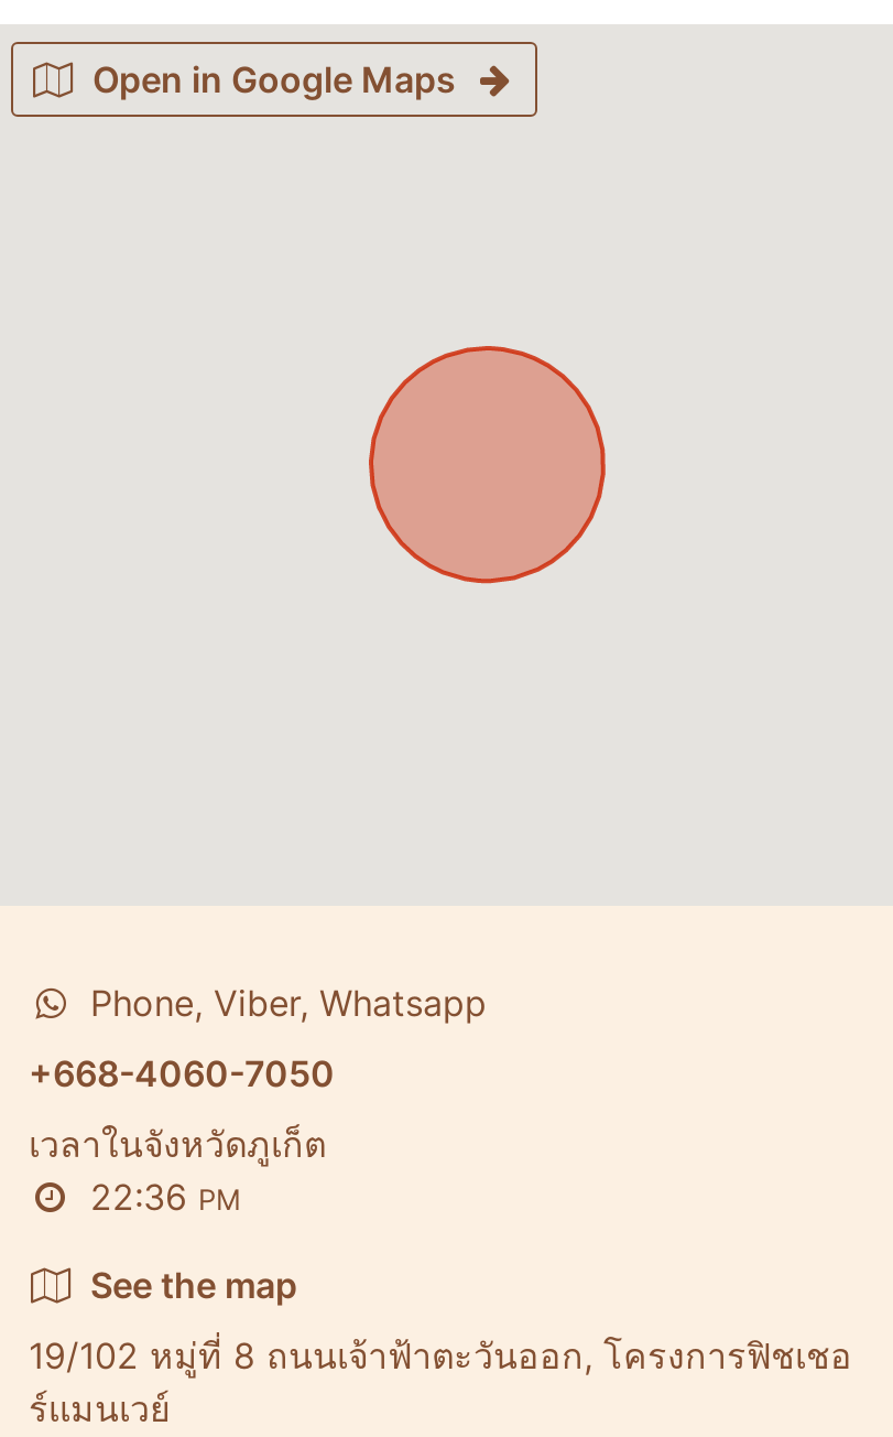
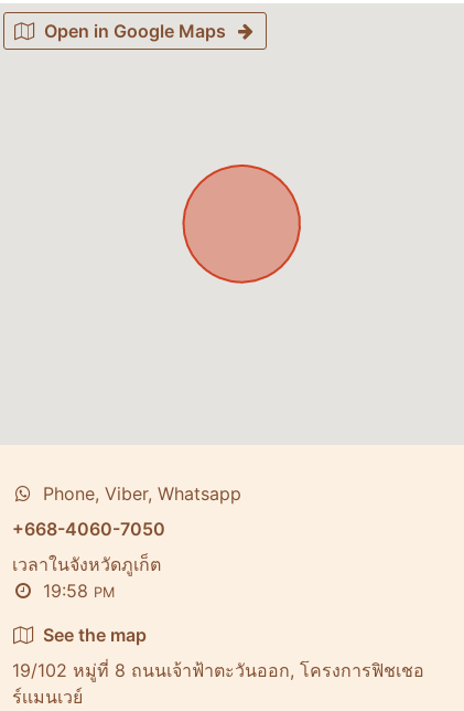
[90,1175,240,1219] 22:36 PM -> [43,580,115,602] 19:58 PM

